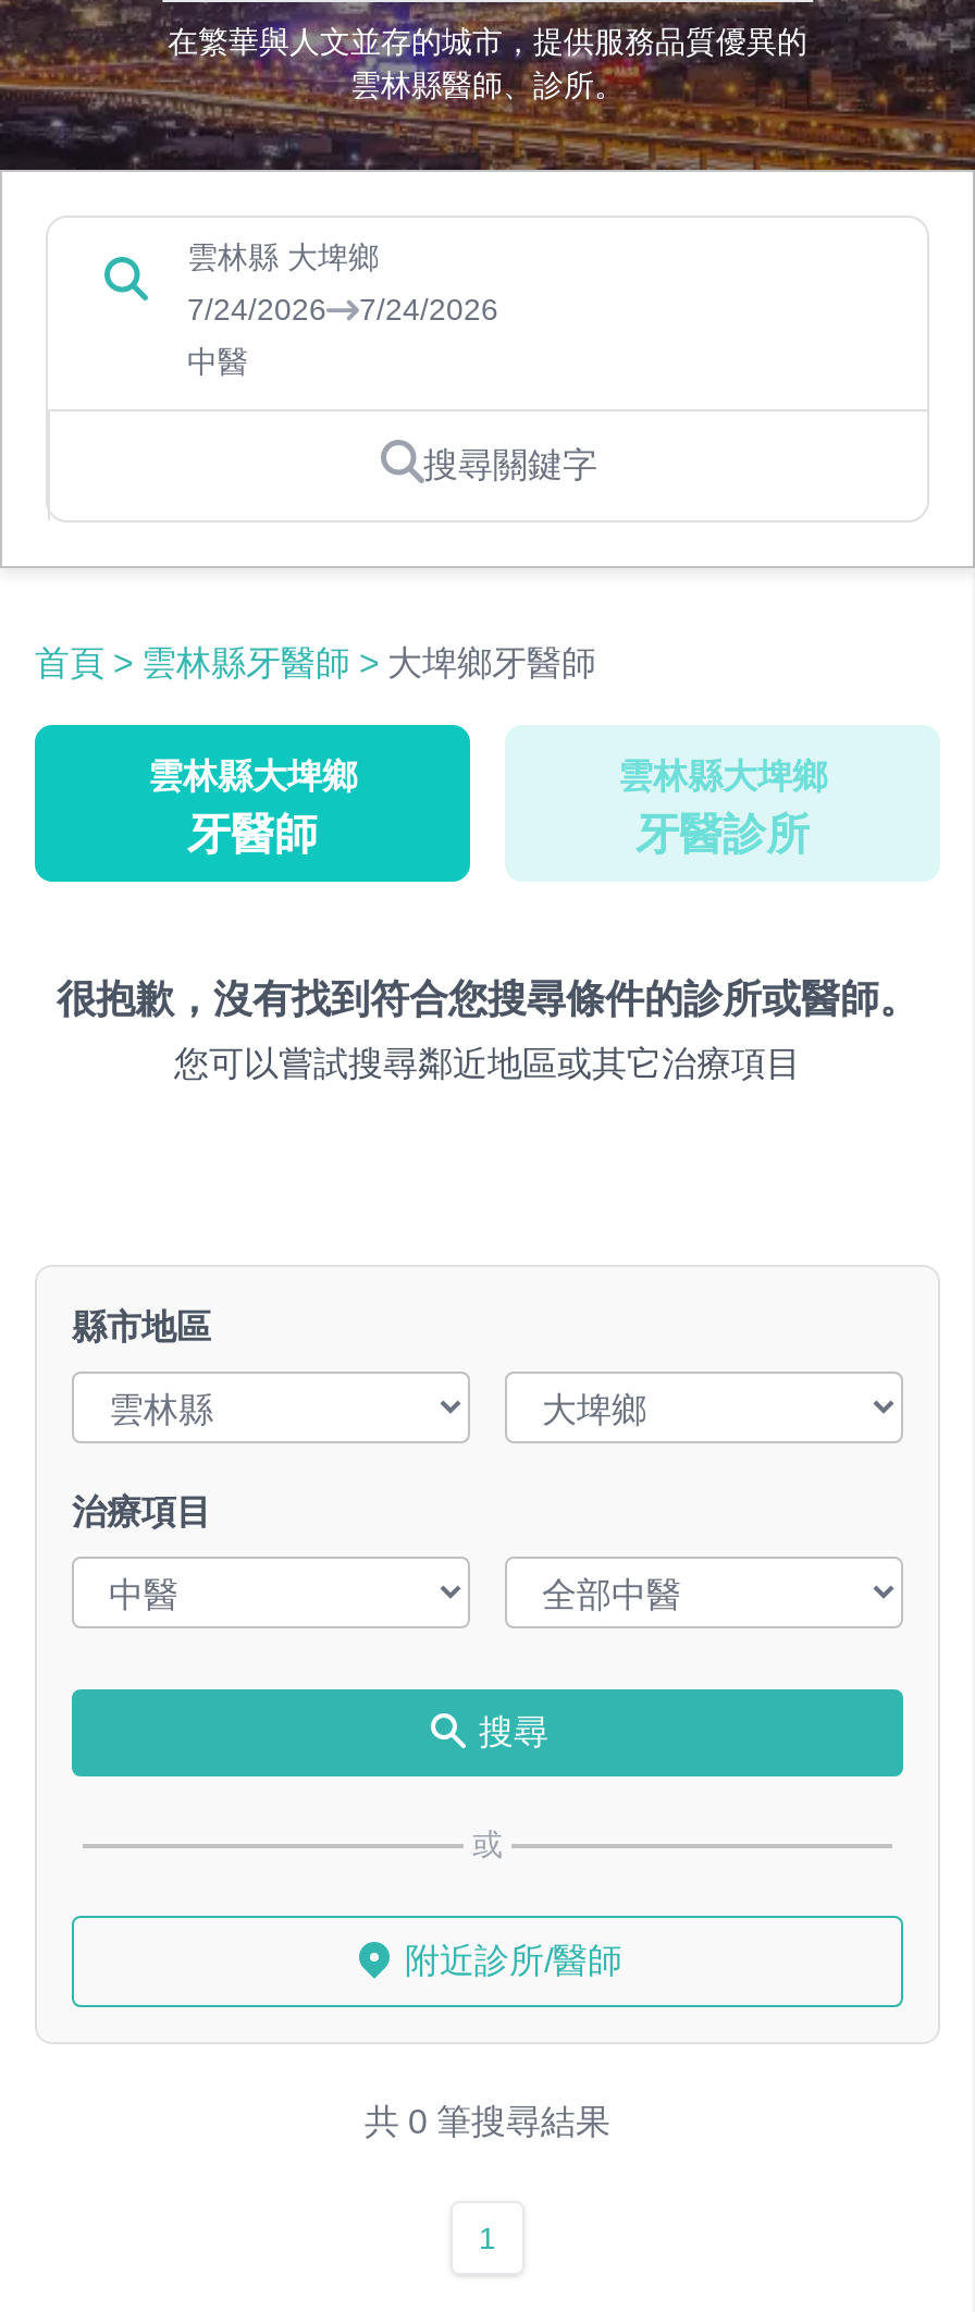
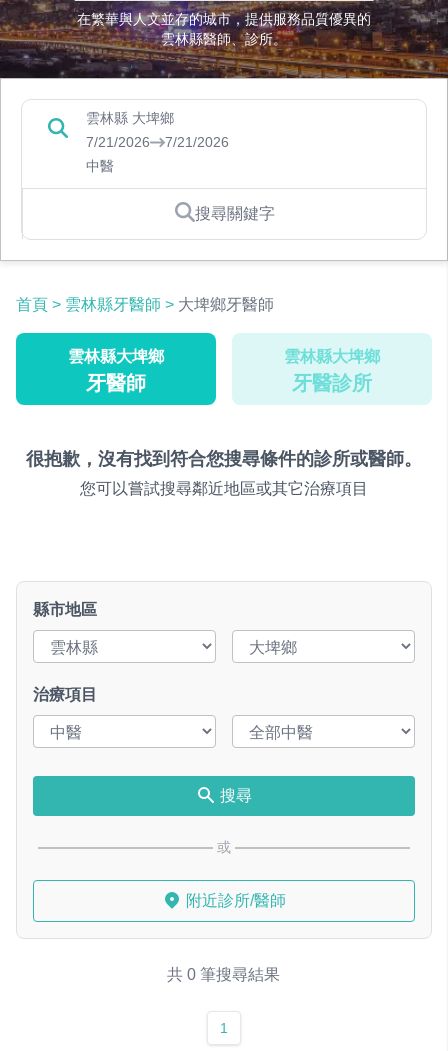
[187,292,326,327] 7/24/2026 -> [86,134,150,150] 7/21/2026
[359,292,498,327] 7/24/2026 -> [165,134,229,150] 7/21/2026

